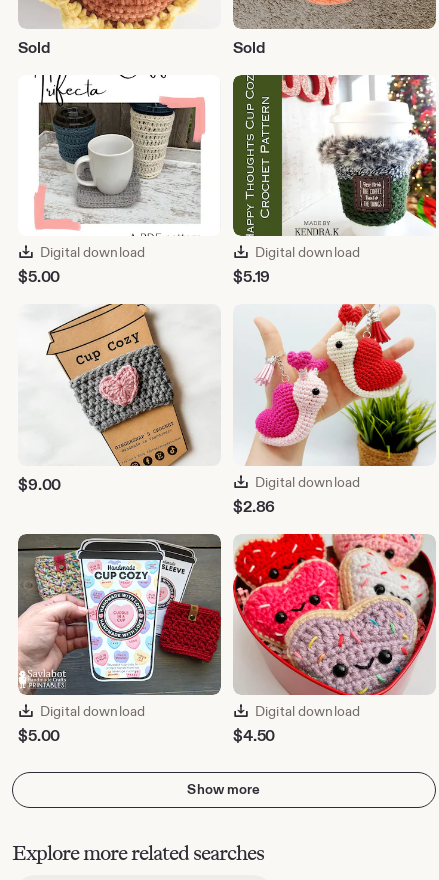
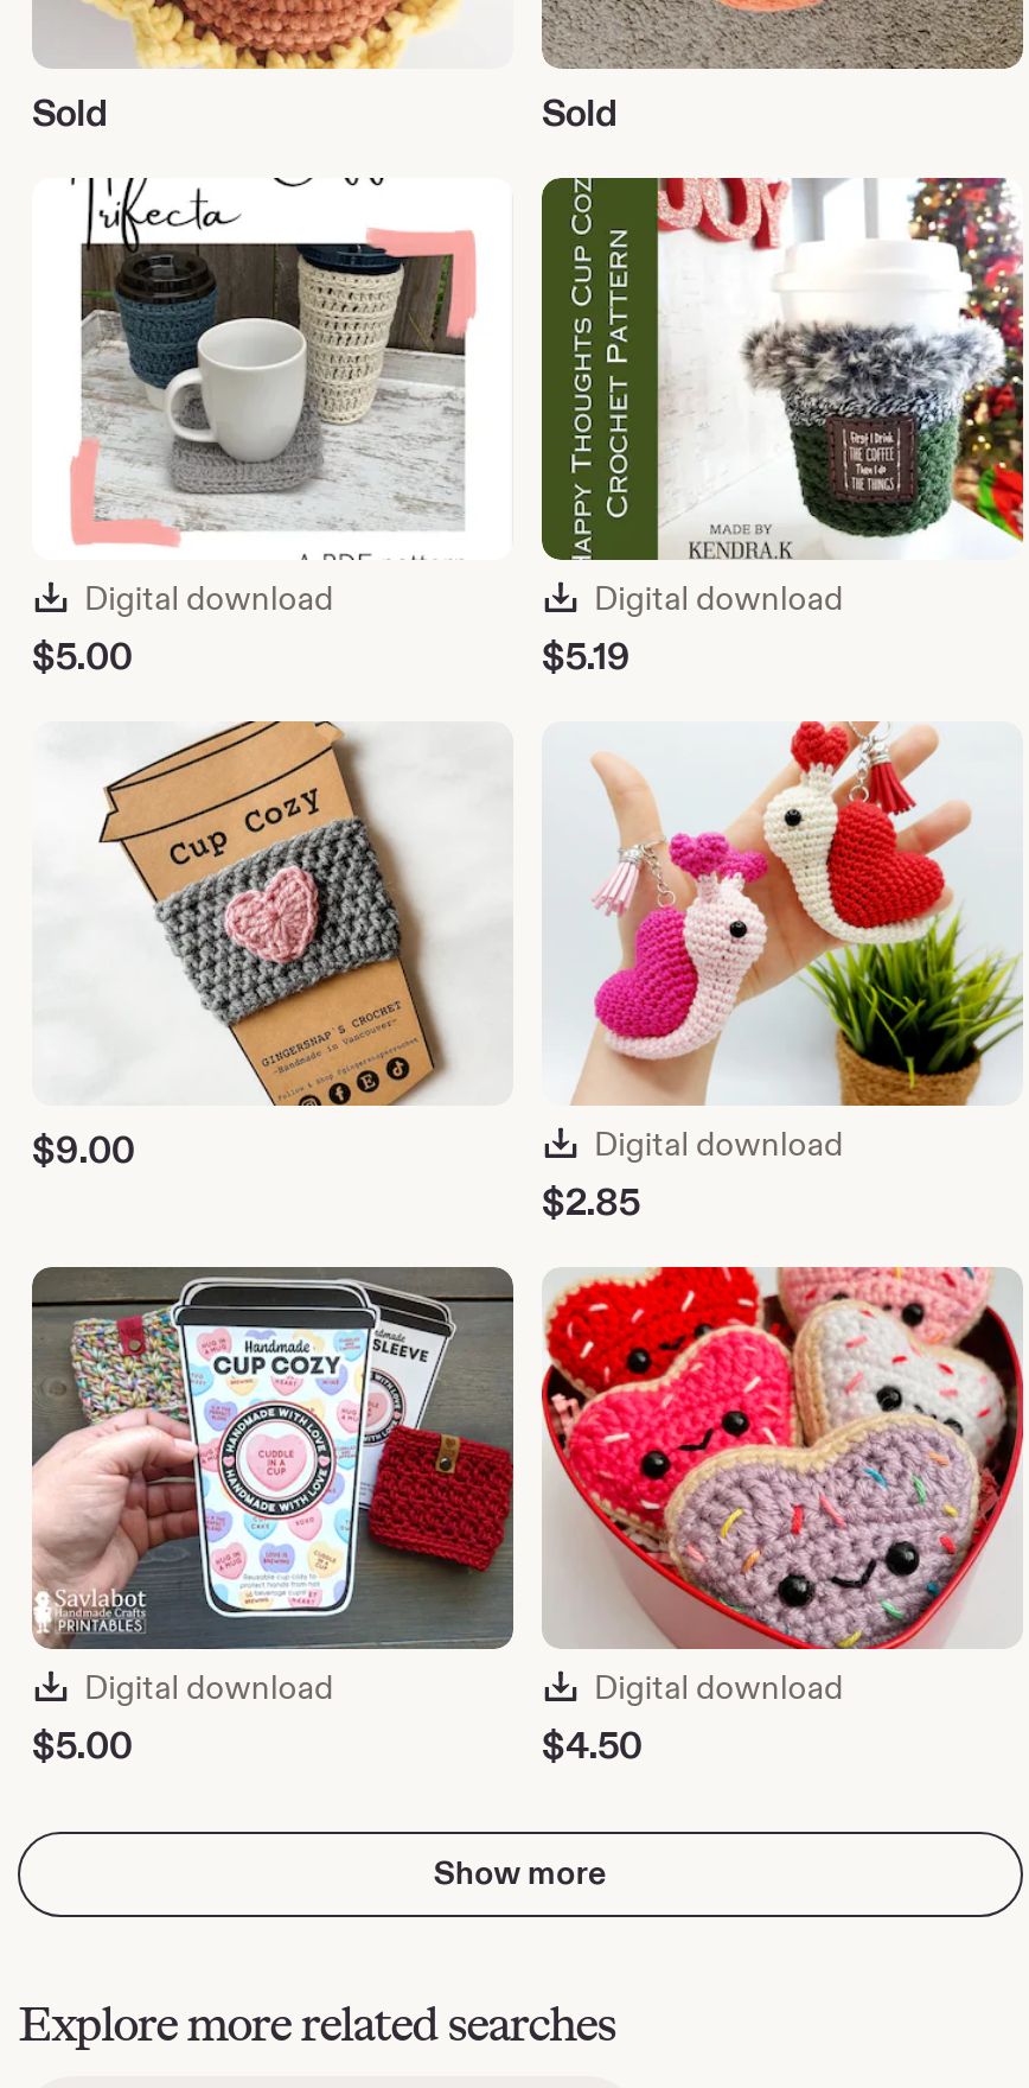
[233,496,275,516] $2.86 -> [542,1176,639,1223] $2.85

